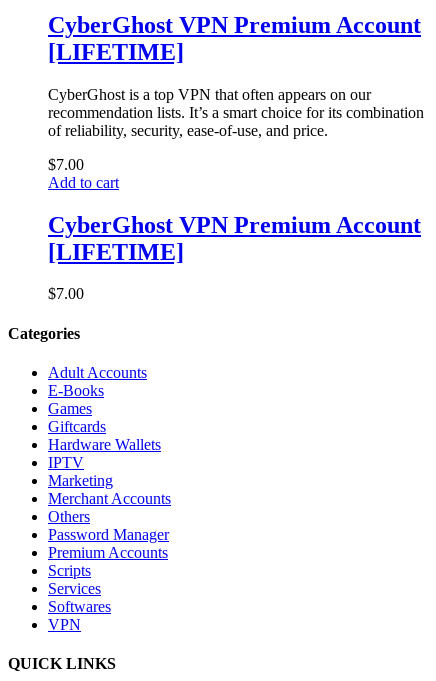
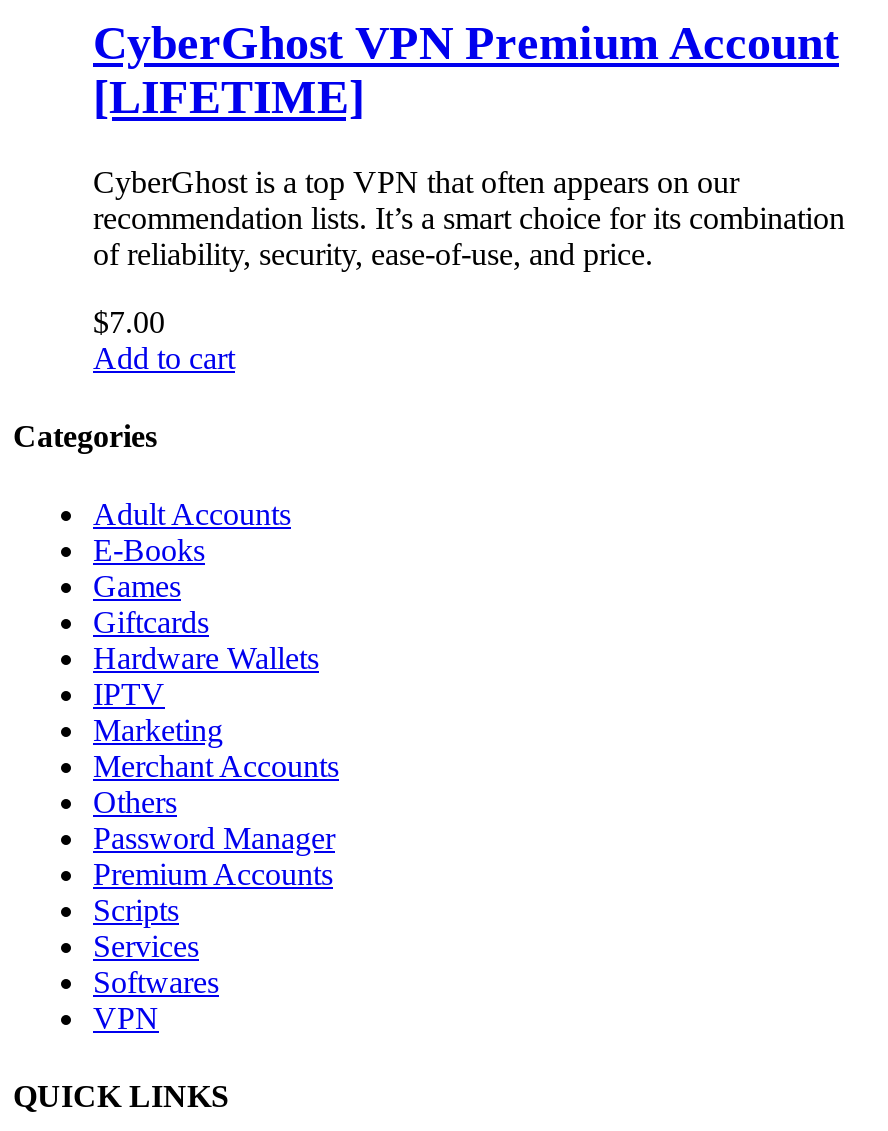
[48,211,421,302] CyberGhost VPN Premium Account | [LIFETIME] | $7.00 -> none

